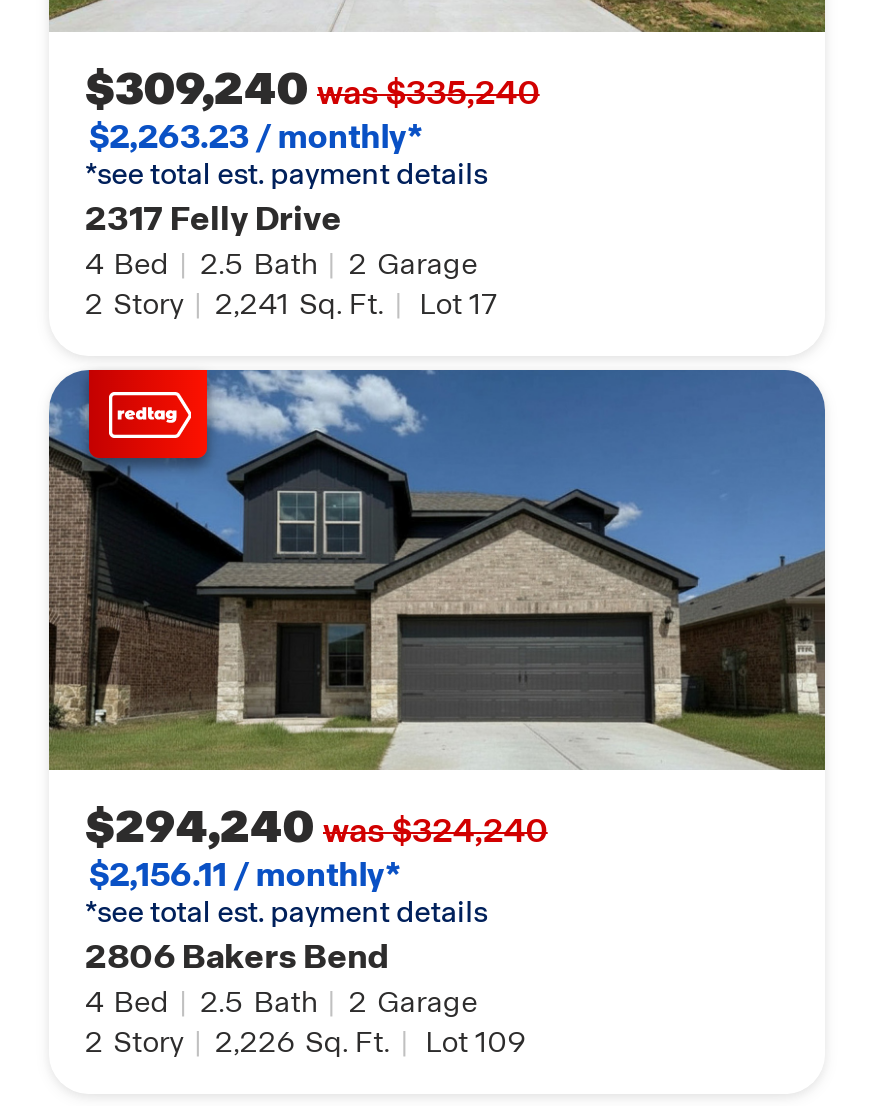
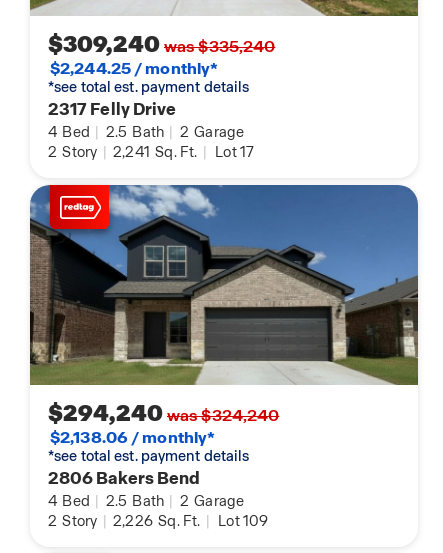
[89,116,423,158] $2,263.23 / monthly* -> [50,58,218,79] $2,244.25 / monthly*
[89,854,401,896] $2,156.11 / monthly* -> [50,427,215,448] $2,138.06 / monthly*

